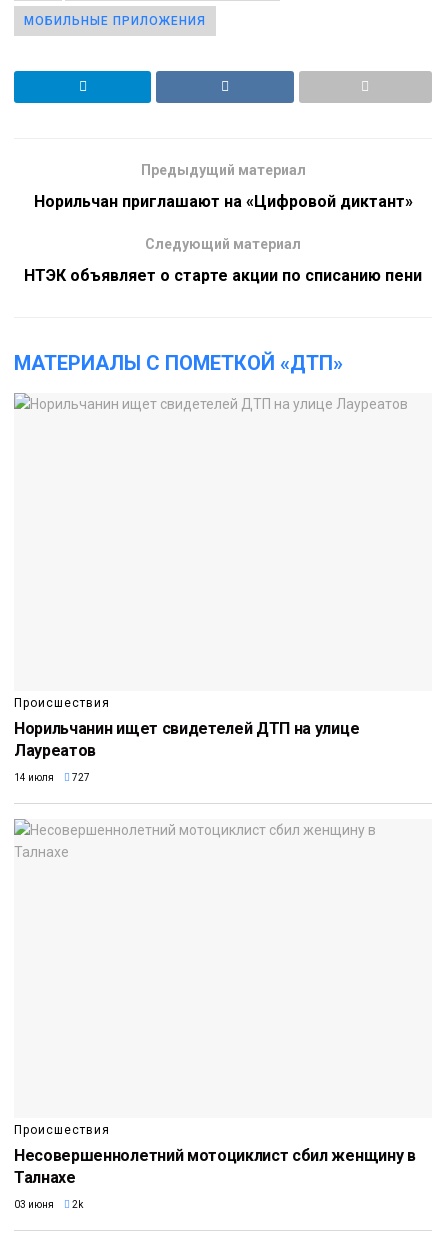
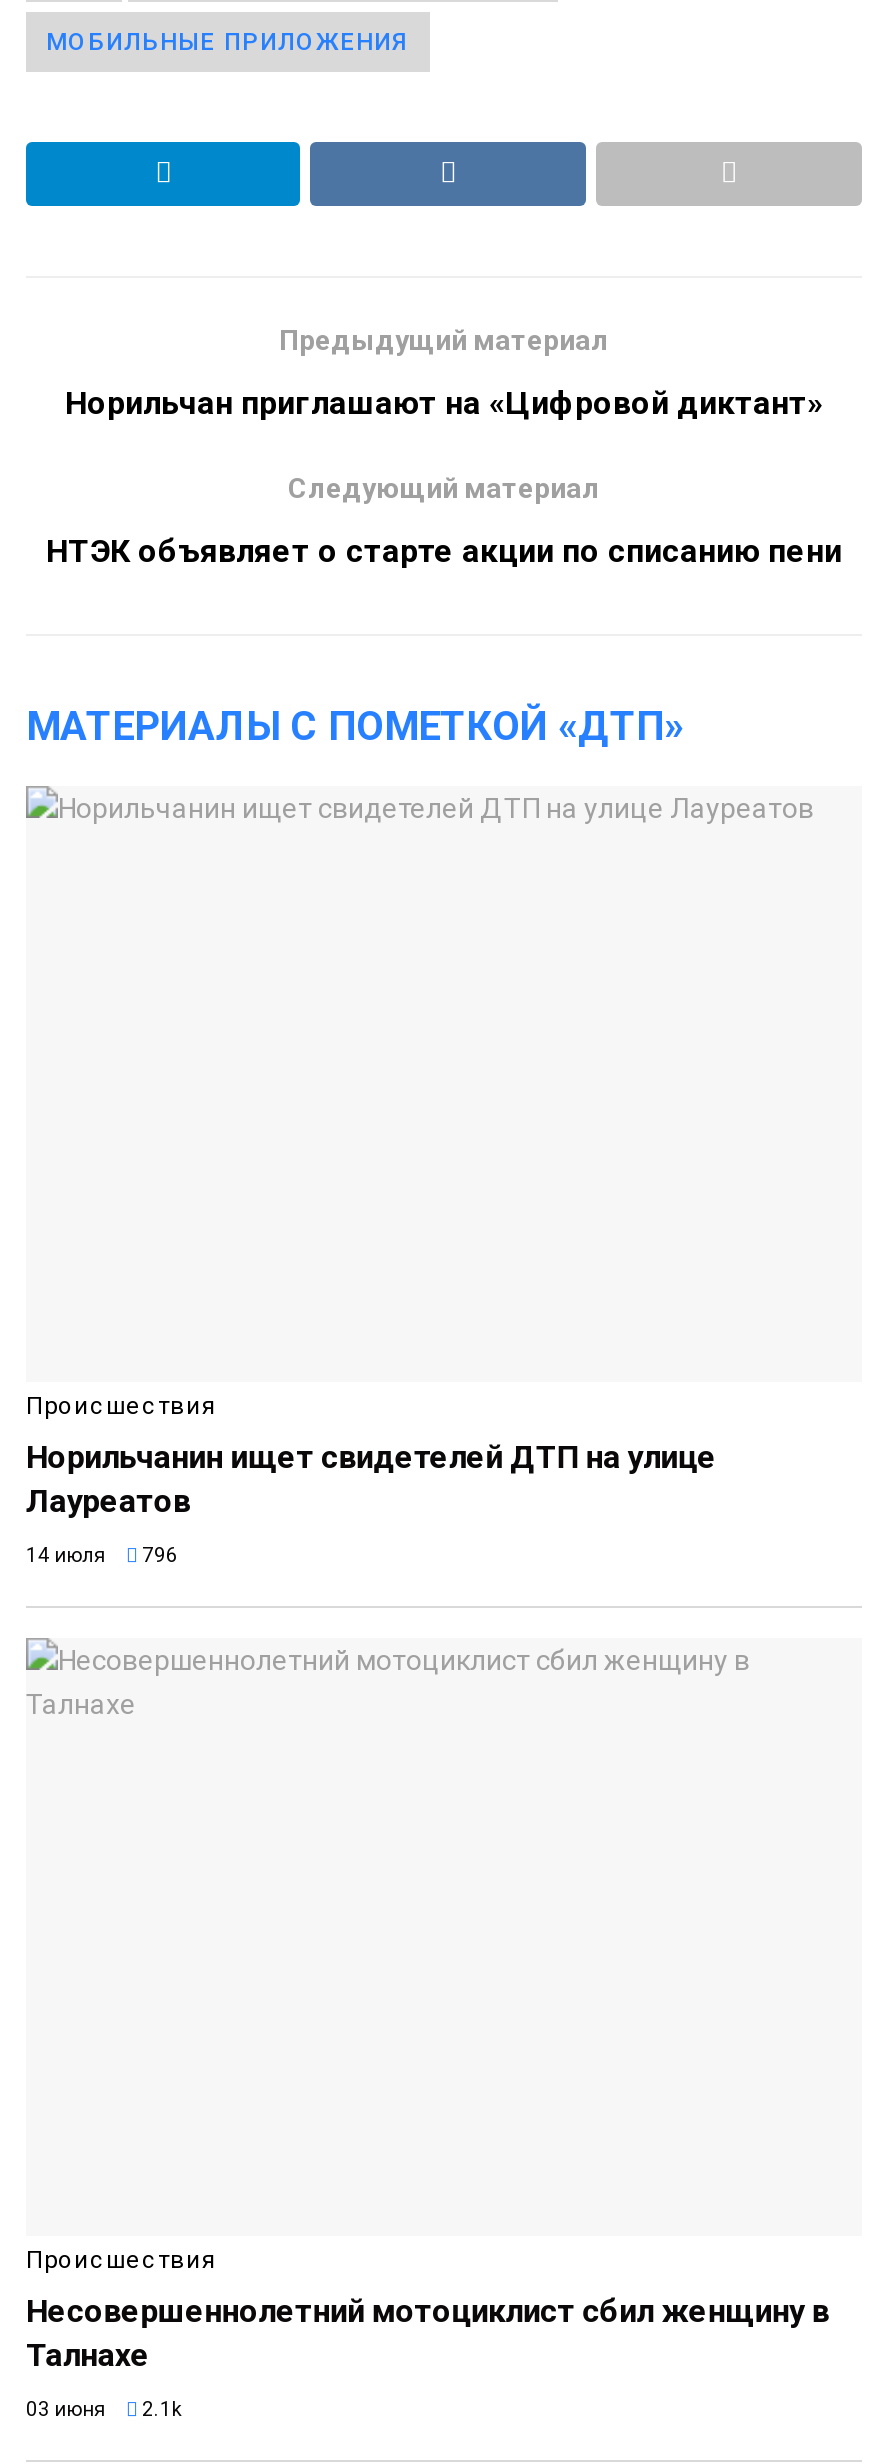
[14,772,90,783] 14 июля 727 -> [26,1545,178,1567] 14 июля 796
[14,1199,83,1210] 03 июня 2k -> [26,2399,182,2421] 03 июня 2.1k

